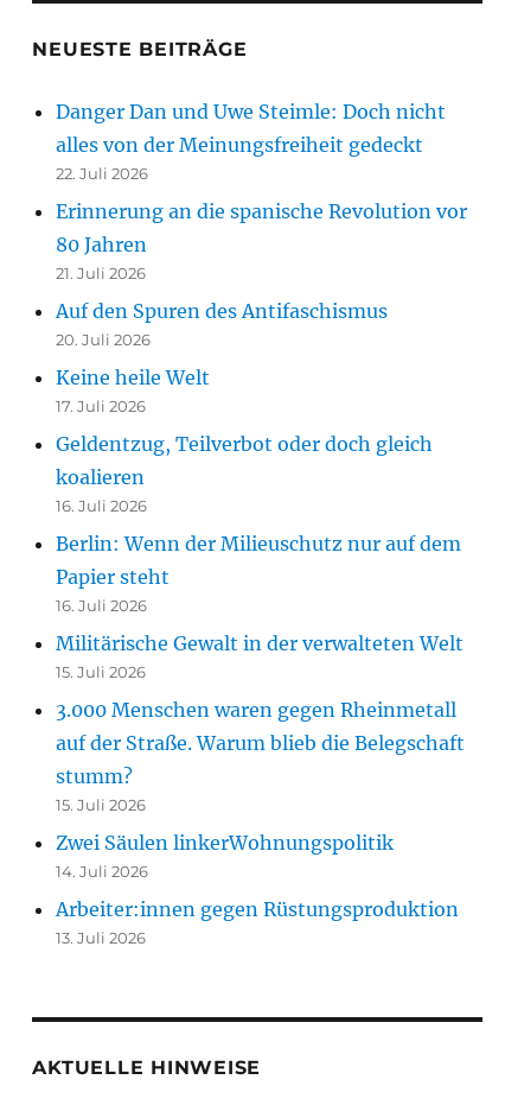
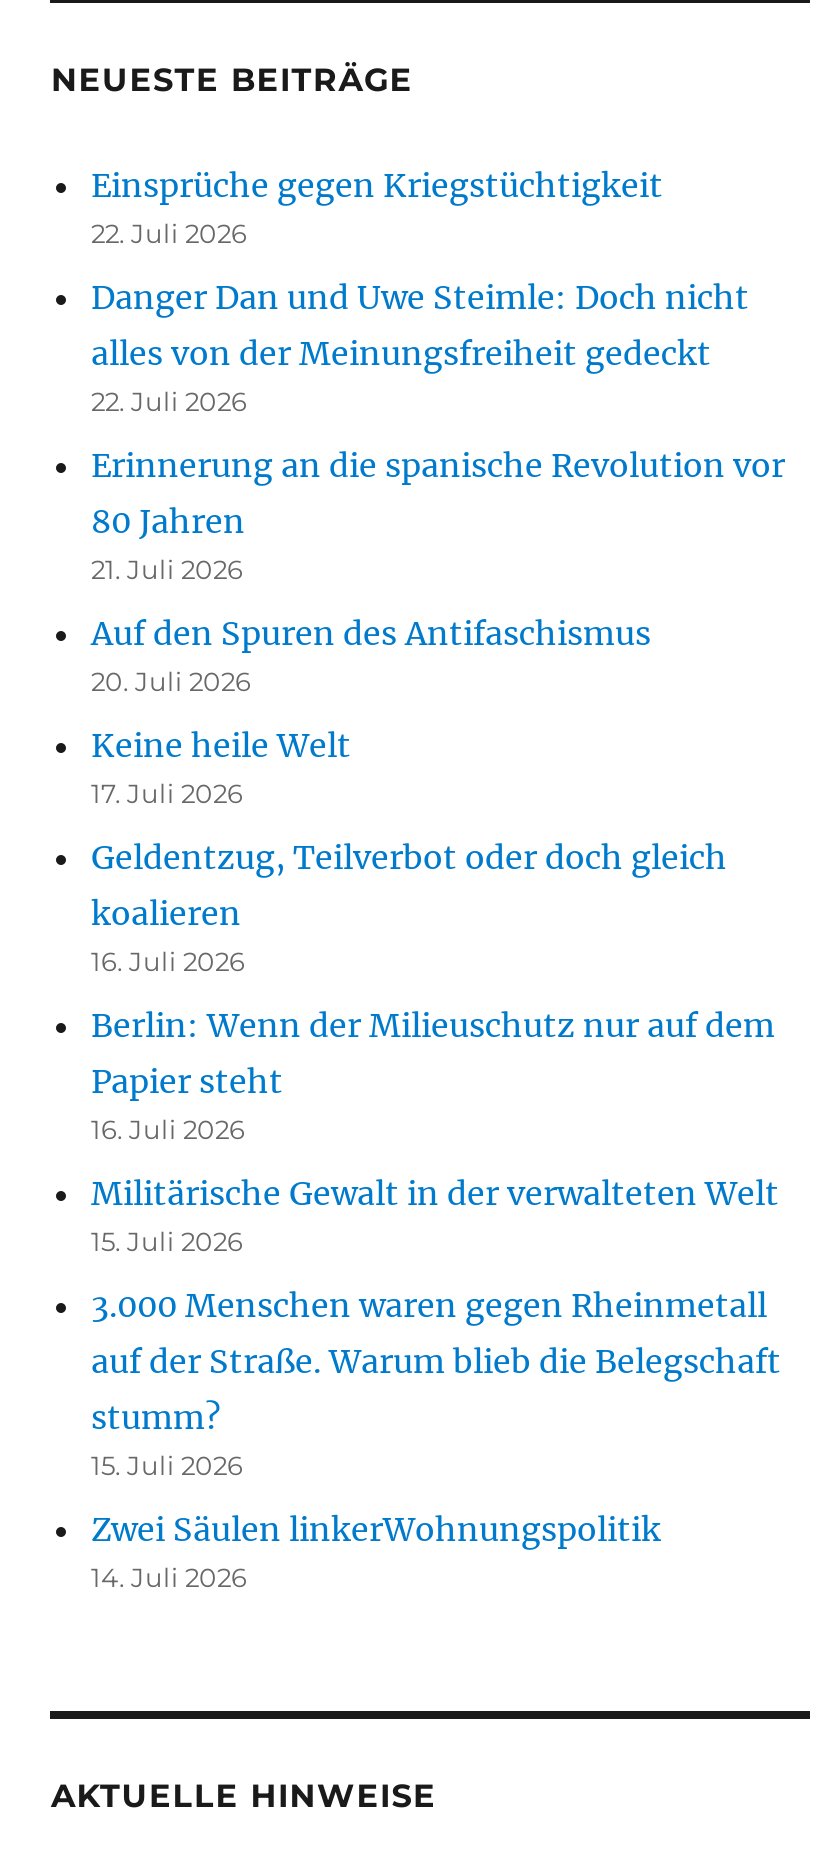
none -> [91,165,663,249] Einsprüche gegen Kriegstüchtigkeit | 22. Juli 2026
moved [56,99,468,880] -> [91,277,785,1593]: Danger Dan und Uwe Steimle: Doch nicht | alles von der Meinungsfreiheit gedeckt | 22. Juli 2026 | ... | Zwei Säulen linkerWohnungspolitik | 14. Juli 2026
[56,897,459,947] Arbeiter:innen gegen Rüstungsproduktion | 13. Juli 2026 -> none

